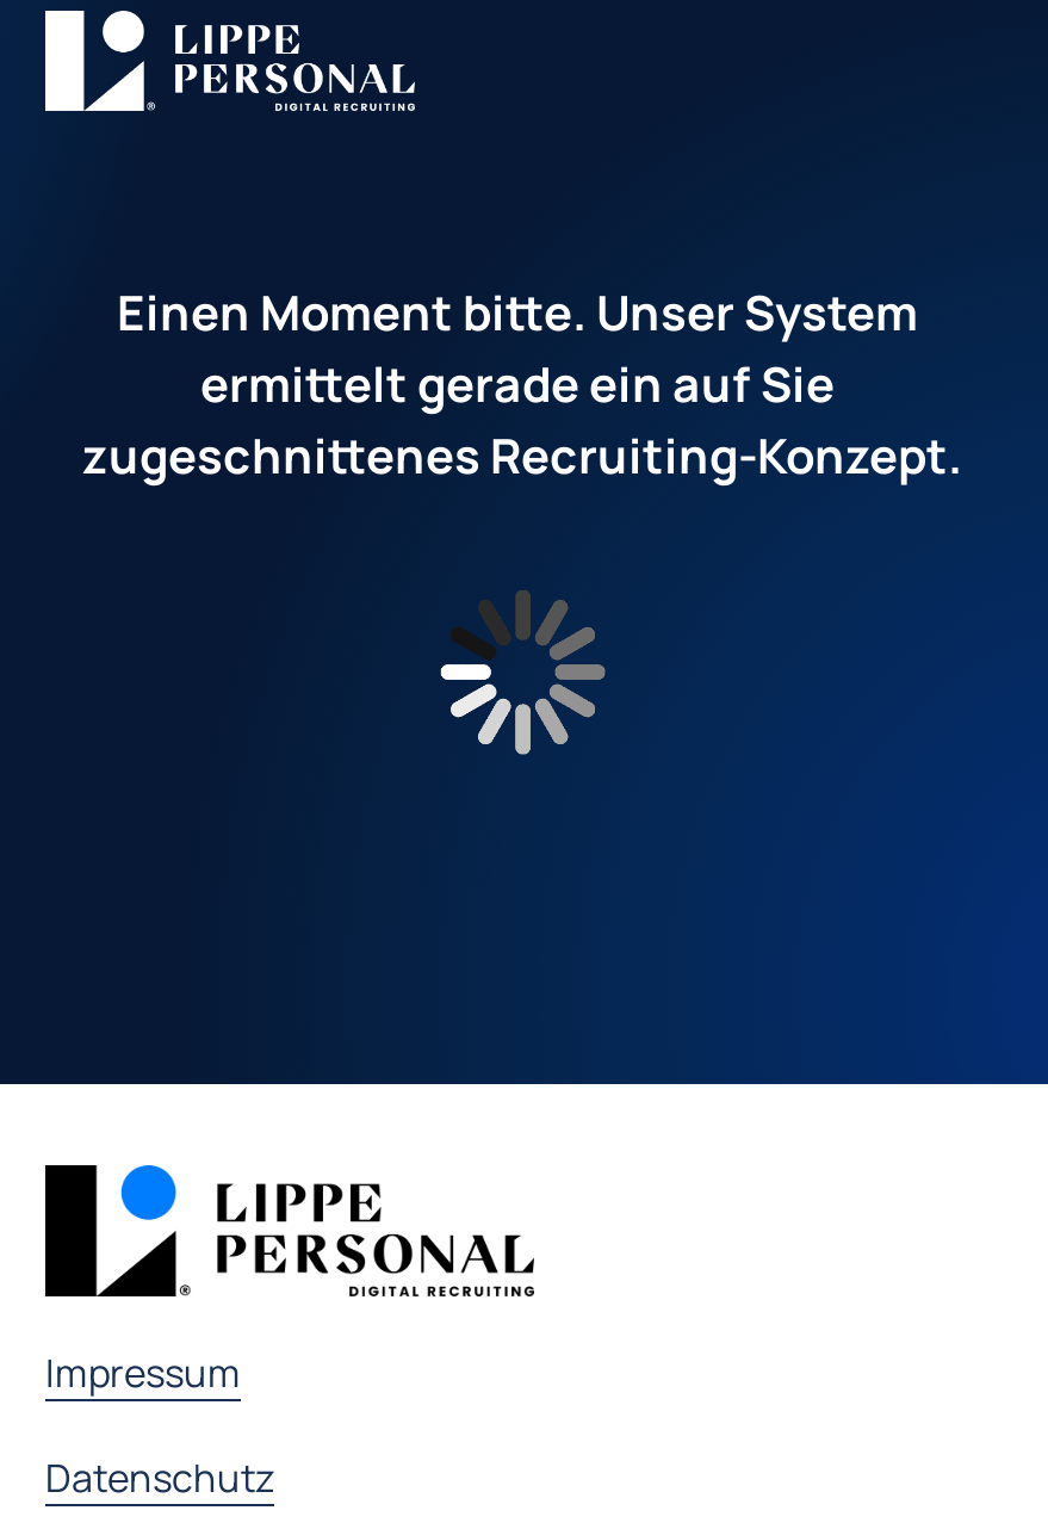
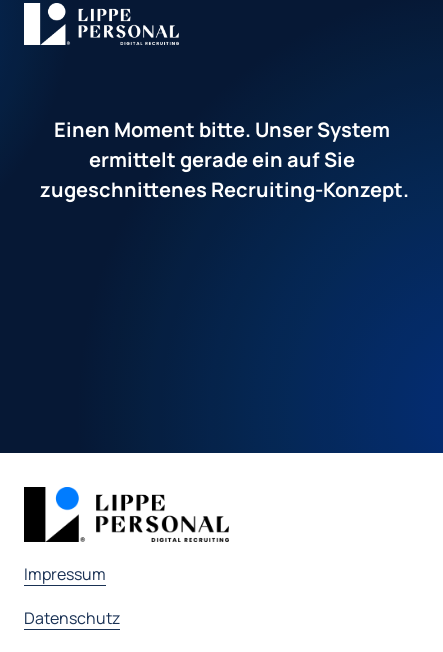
[439,590,606,757] [image] -> none

